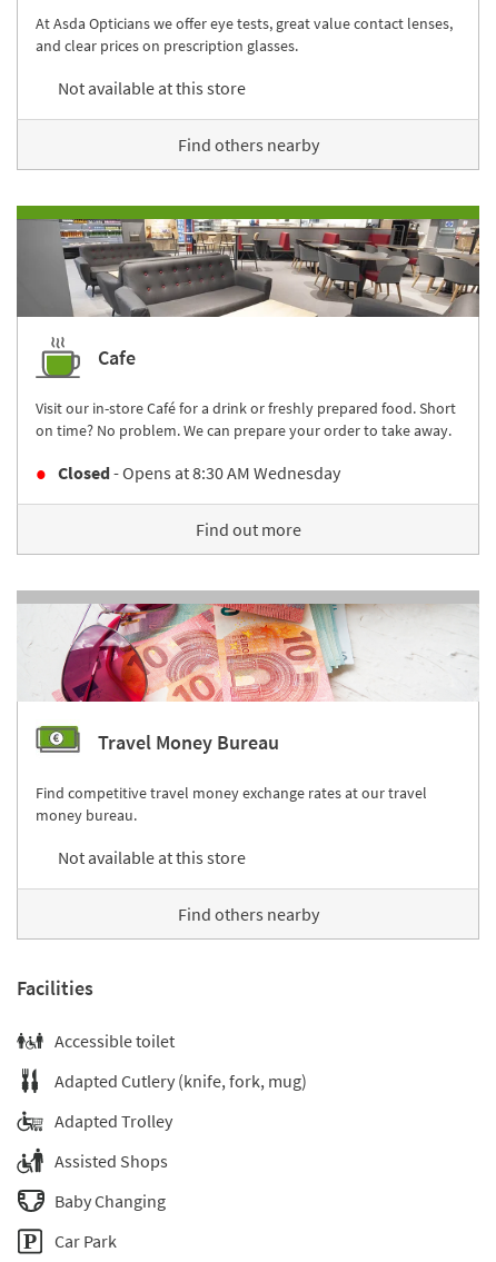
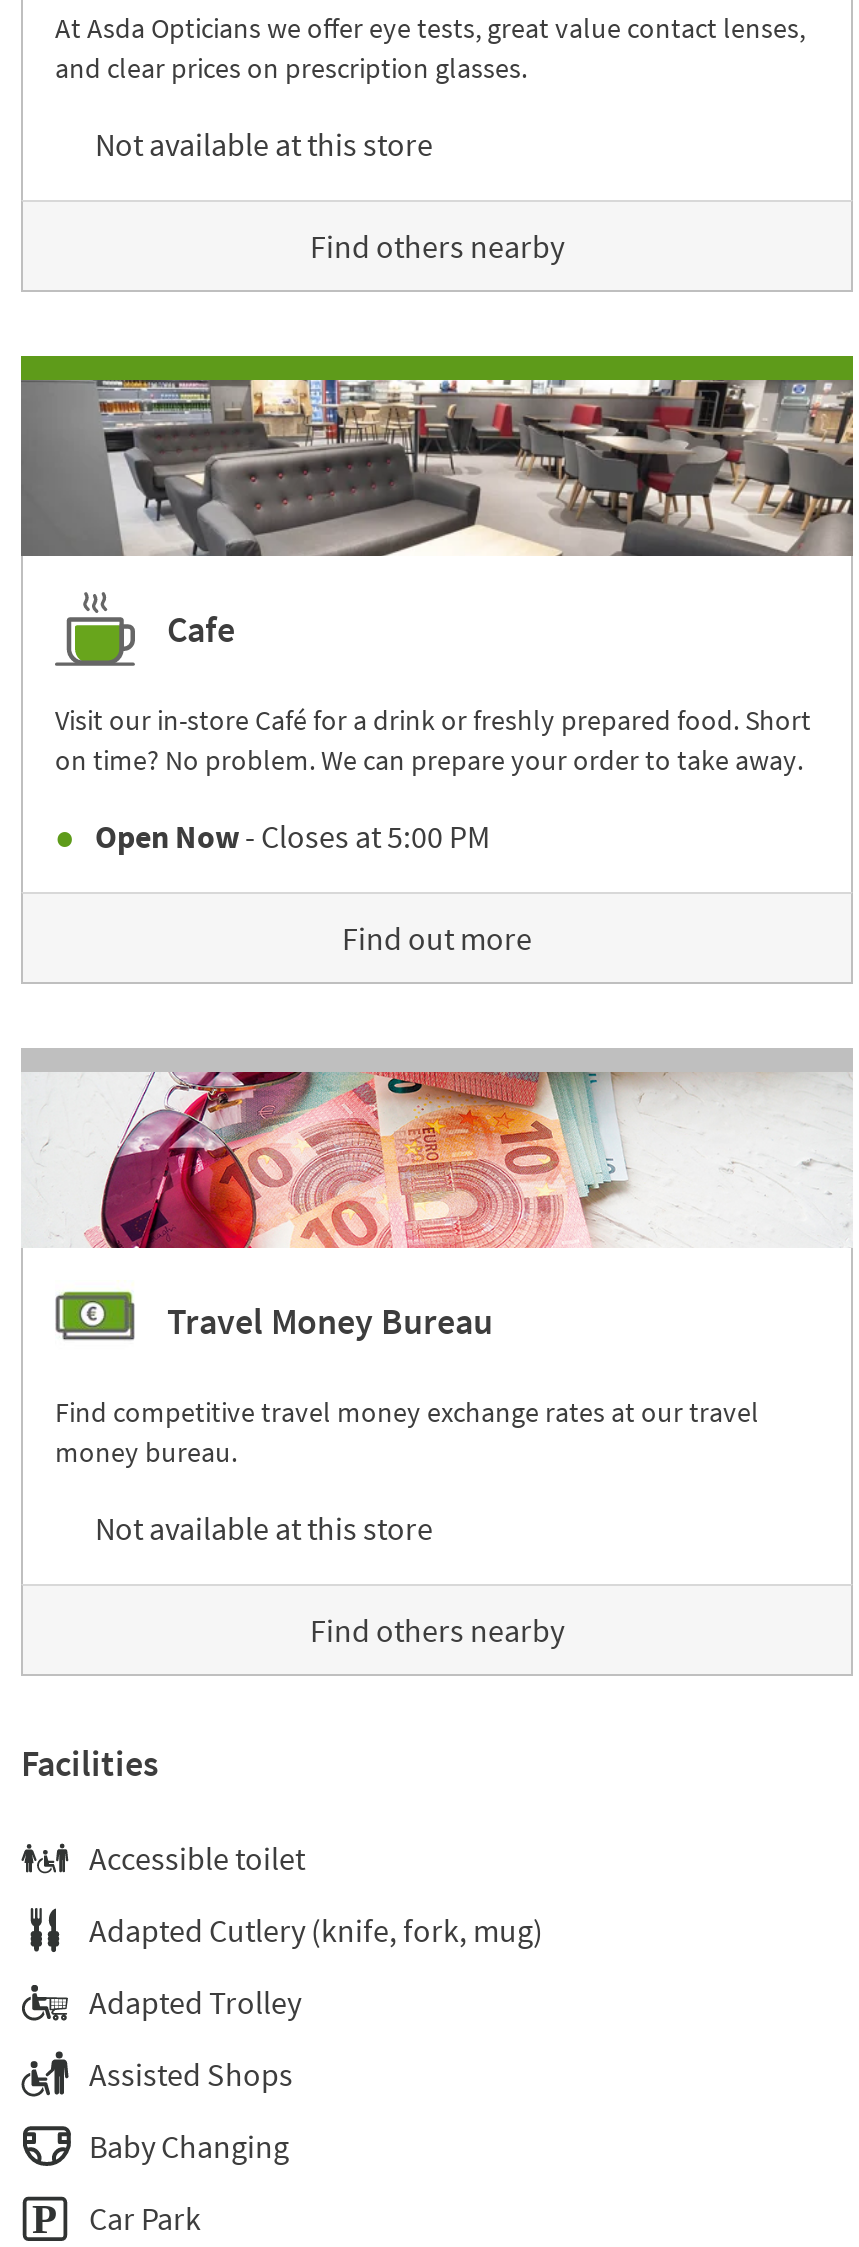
[58,461,340,484] Closed - Opens at 8:30 AM Wednesday -> [95,816,491,856] Open Now - Closes at 5:00 PM

